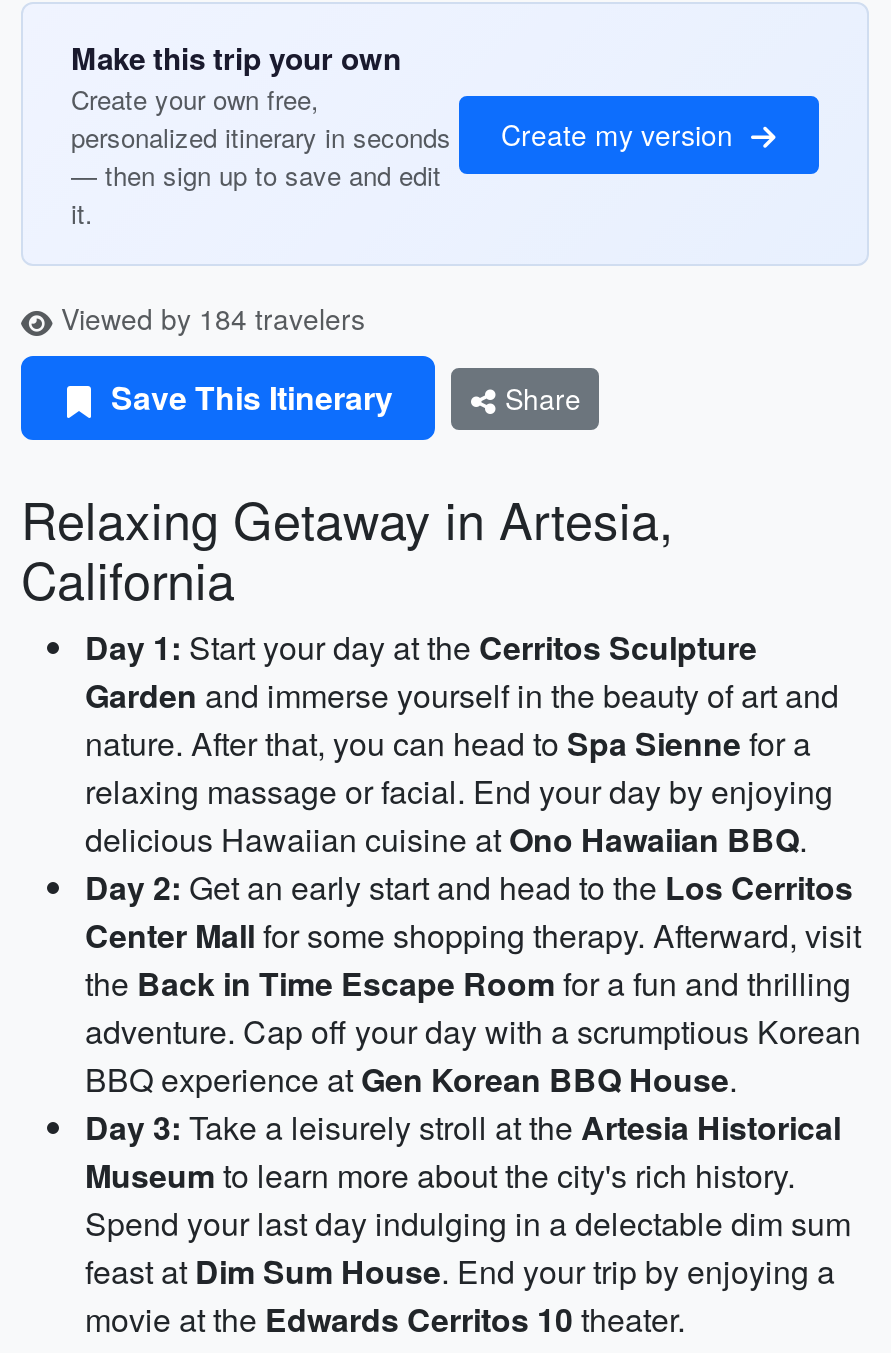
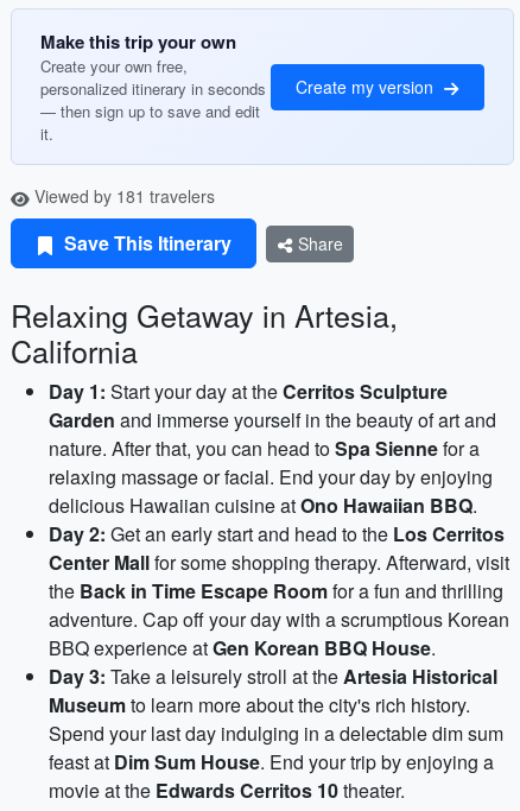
[53,298,365,338] Viewed by 184 travelers -> [30,184,215,208] Viewed by 181 travelers

